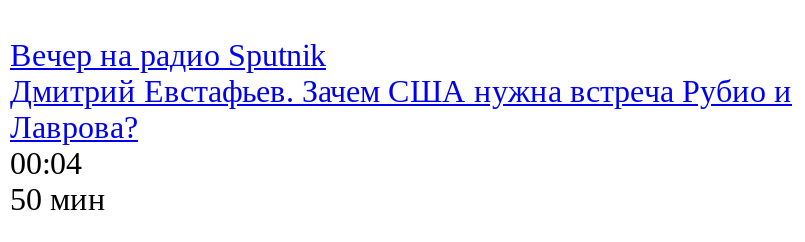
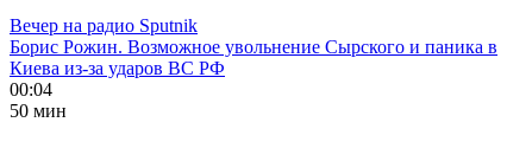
[10,74,792,144] Дмитрий Евстафьев. Зачем США нужна встреча Рубио и | Лаврова? -> [10,37,497,78] Борис Рожин. Возможное увольнение Сырского и паника в | Киева из-за ударов ВС РФ

